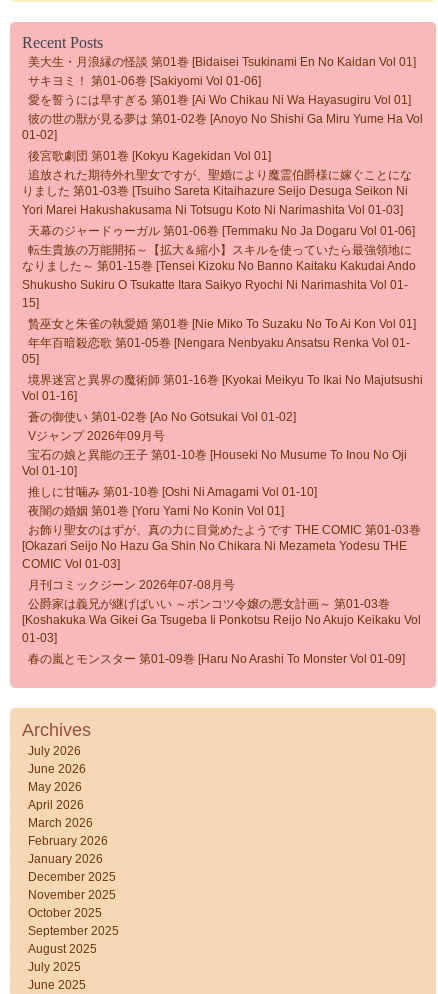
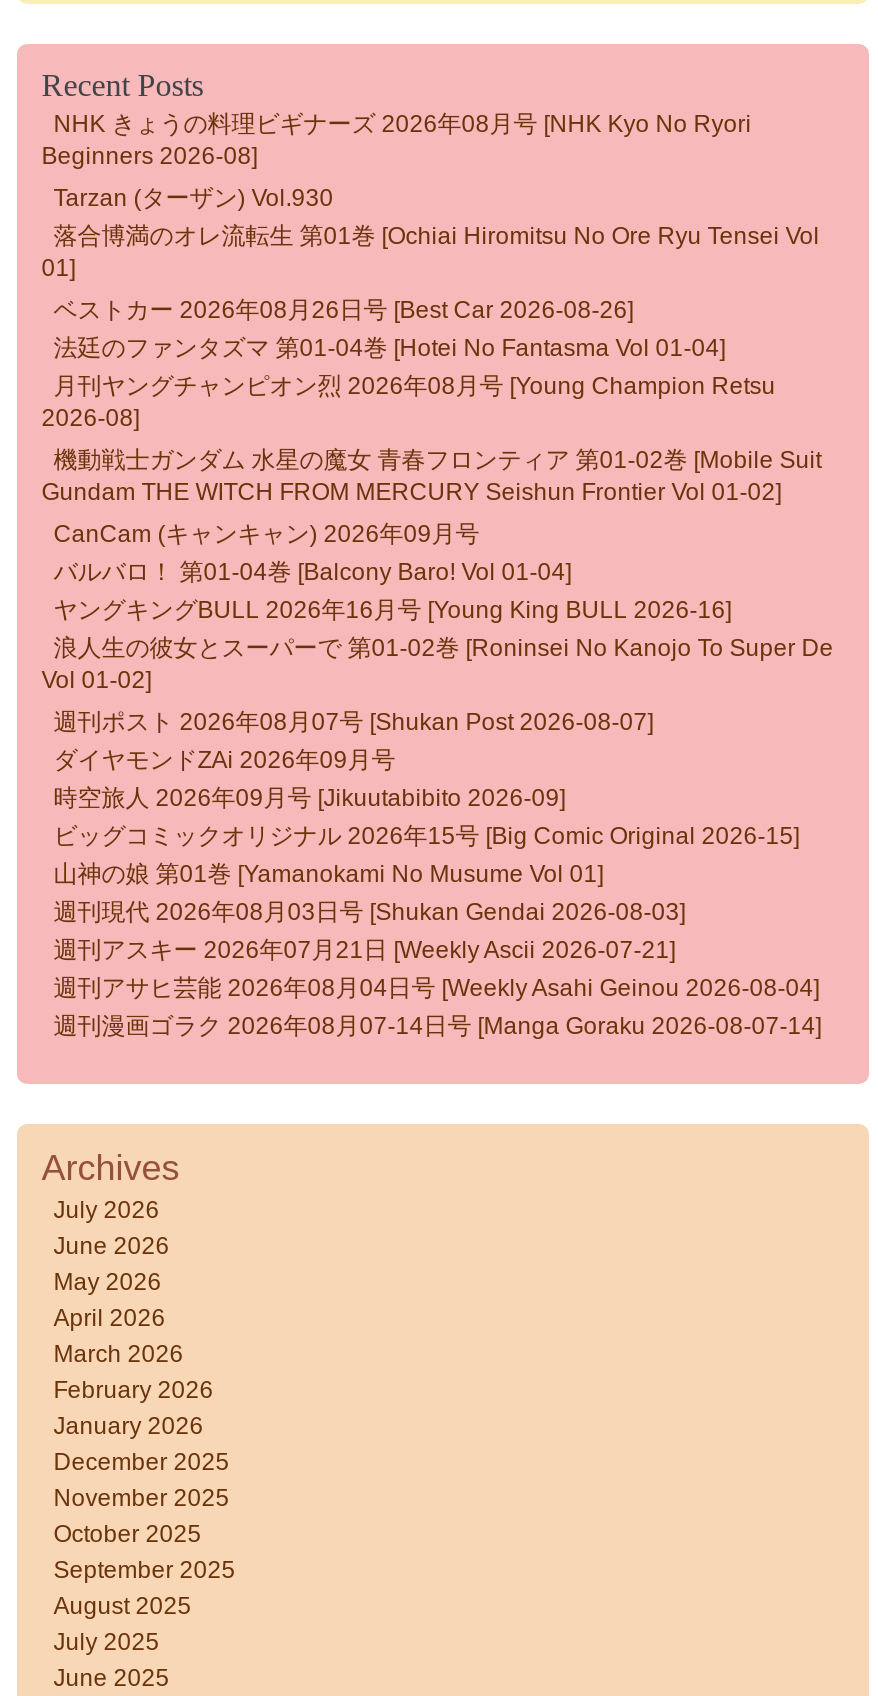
[22,55,423,666] 美大生・月浪縁の怪談 第01巻 [Bidaisei Tsukinami En No Kaidan Vol 01] | サキヨミ！ 第01-06巻 [Sakiyomi Vol 01-06] | 愛を誓うには早すぎる 第01巻 [Ai Wo Chikau Ni Wa Hayasugiru Vol 01] | 彼の世の獣が見る夢は 第01-02巻 [Anoyo No Shishi Ga Miru Yume Ha Vol | 01-02] | 後宮歌劇団 第01巻 [Kokyu Kagekidan Vol 01] | 追放された期待外れ聖女ですが、聖婚により魔霊伯爵様に嫁ぐことにな | りました 第01-03巻 [Tsuiho Sareta Kitaihazure Seijo Desuga Seikon Ni | Yori Marei Hakushakusama Ni Totsugu Koto Ni Narimashita Vol 01-03] | 天幕のジャードゥーガル 第01-06巻 [Temmaku No Ja Dogaru Vol 01-06] | 転生貴族の万能開拓～【拡大＆縮小】スキルを使っていたら最強領地に | なりました～ 第01-15巻 [Tensei Kizoku No Banno Kaitaku Kakudai Ando | Shukusho Sukiru O Tsukatte Itara Saikyo Ryochi Ni Narimashita Vol 01- | 15] | 贄巫女と朱雀の執愛婚 第01巻 [Nie Miko To Suzaku No To Ai Kon Vol 01] | 年年百暗殺恋歌 第01-05巻 [Nengara Nenbyaku Ansatsu Renka Vol 01- | 05] | 境界迷宮と異界の魔術師 第01-16巻 [Kyokai Meikyu To Ikai No Majutsushi | Vol 01-16] | 蒼の御使い 第01-02巻 [Ao No Gotsukai Vol 01-02] | Vジャンプ 2026年09月号 | 宝石の娘と異能の王子 第01-10巻 [Houseki No Musume To Inou No Oji | Vol 01-10] | 推しに甘噛み 第01-10巻 [Oshi Ni Amagami Vol 01-10] | 夜闇の婚姻 第01巻 [Yoru Yami No Konin Vol 01] | お飾り聖女のはずが、真の力に目覚めたようです THE COMIC 第01-03巻 | [Okazari Seijo No Hazu Ga Shin No Chikara Ni Mezameta Yodesu THE | COMIC Vol 01-03] | 月刊コミックジーン 2026年07-08月号 | 公爵家は義兄が継げばいい ～ポンコツ令嬢の悪女計画～ 第01-03巻 | [Koshakuka Wa Gikei Ga Tsugeba Ii Ponkotsu Reijo No Akujo Keikaku Vol | 01-03] | 春の嵐とモンスター 第01-09巻 [Haru No Arashi To Monster Vol 01-09] -> [41,110,833,1040] NHK きょうの料理ビギナーズ 2026年08月号 [NHK Kyo No Ryori | Beginners 2026-08] | Tarzan (ターザン) Vol.930 | 落合博満のオレ流転生 第01巻 [Ochiai Hiromitsu No Ore Ryu Tensei Vol | 01] | ベストカー 2026年08月26日号 [Best Car 2026-08-26] | 法廷のファンタズマ 第01-04巻 [Hotei No Fantasma Vol 01-04] | 月刊ヤングチャンピオン烈 2026年08月号 [Young Champion Retsu | 2026-08] | 機動戦士ガンダム 水星の魔女 青春フロンティア 第01-02巻 [Mobile Suit | Gundam THE WITCH FROM MERCURY Seishun Frontier Vol 01-02] | CanCam (キャンキャン) 2026年09月号 | バルバロ！ 第01-04巻 [Balcony Baro! Vol 01-04] | ヤングキングBULL 2026年16月号 [Young King BULL 2026-16] | 浪人生の彼女とスーパーで 第01-02巻 [Roninsei No Kanojo To Super De | Vol 01-02] | 週刊ポスト 2026年08月07号 [Shukan Post 2026-08-07] | ダイヤモンドZAi 2026年09月号 | 時空旅人 2026年09月号 [Jikuutabibito 2026-09] | ビッグコミックオリジナル 2026年15号 [Big Comic Original 2026-15] | 山神の娘 第01巻 [Yamanokami No Musume Vol 01] | 週刊現代 2026年08月03日号 [Shukan Gendai 2026-08-03] | 週刊アスキー 2026年07月21日 [Weekly Ascii 2026-07-21] | 週刊アサヒ芸能 2026年08月04日号 [Weekly Asahi Geinou 2026-08-04] | 週刊漫画ゴラク 2026年08月07-14日号 [Manga Goraku 2026-08-07-14]

